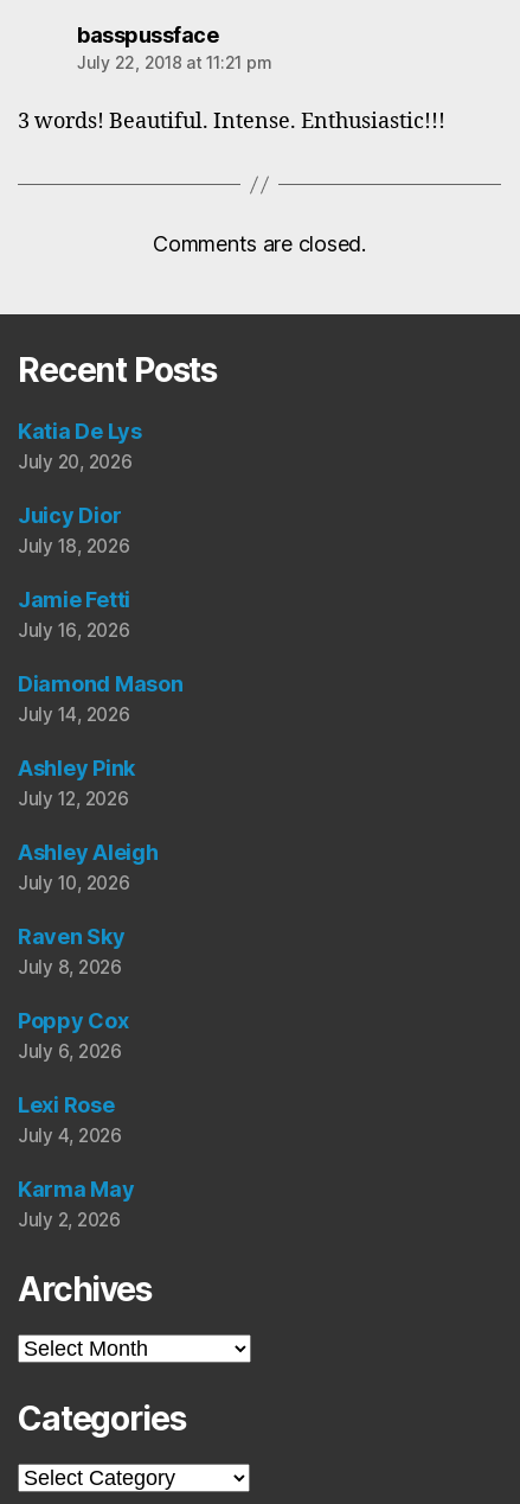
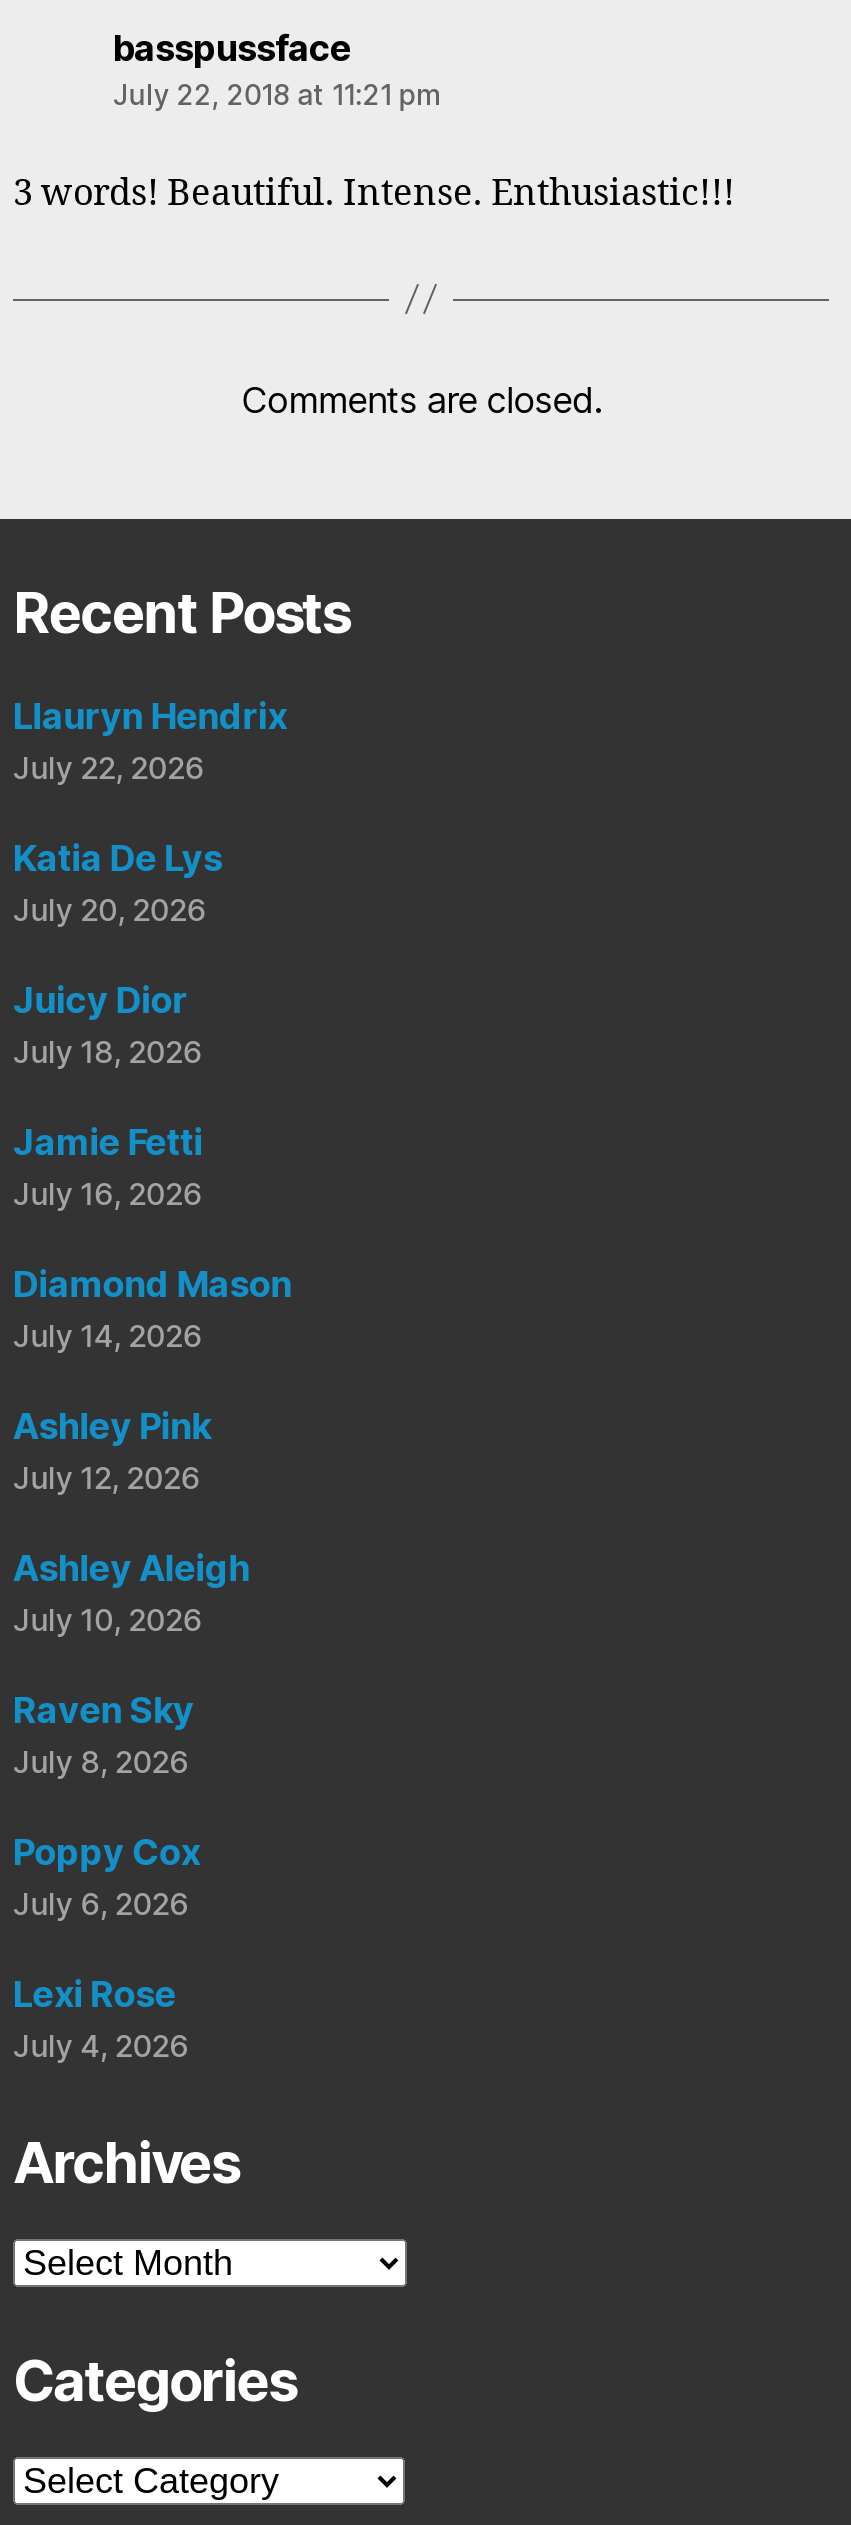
none -> [13,695,287,787] Llauryn Hendrix | July 22, 2026
moved [18,419,183,1147] -> [13,837,292,2065]: Katia De Lys | July 20, 2026 | Juicy Dior | ... | Lexi Rose | July 4, 2026
[18,1177,135,1231] Karma May | July 2, 2026 -> none

